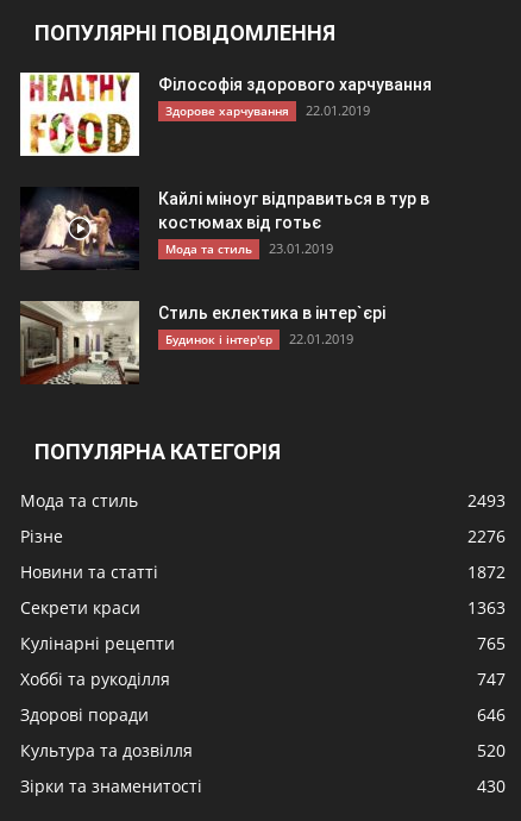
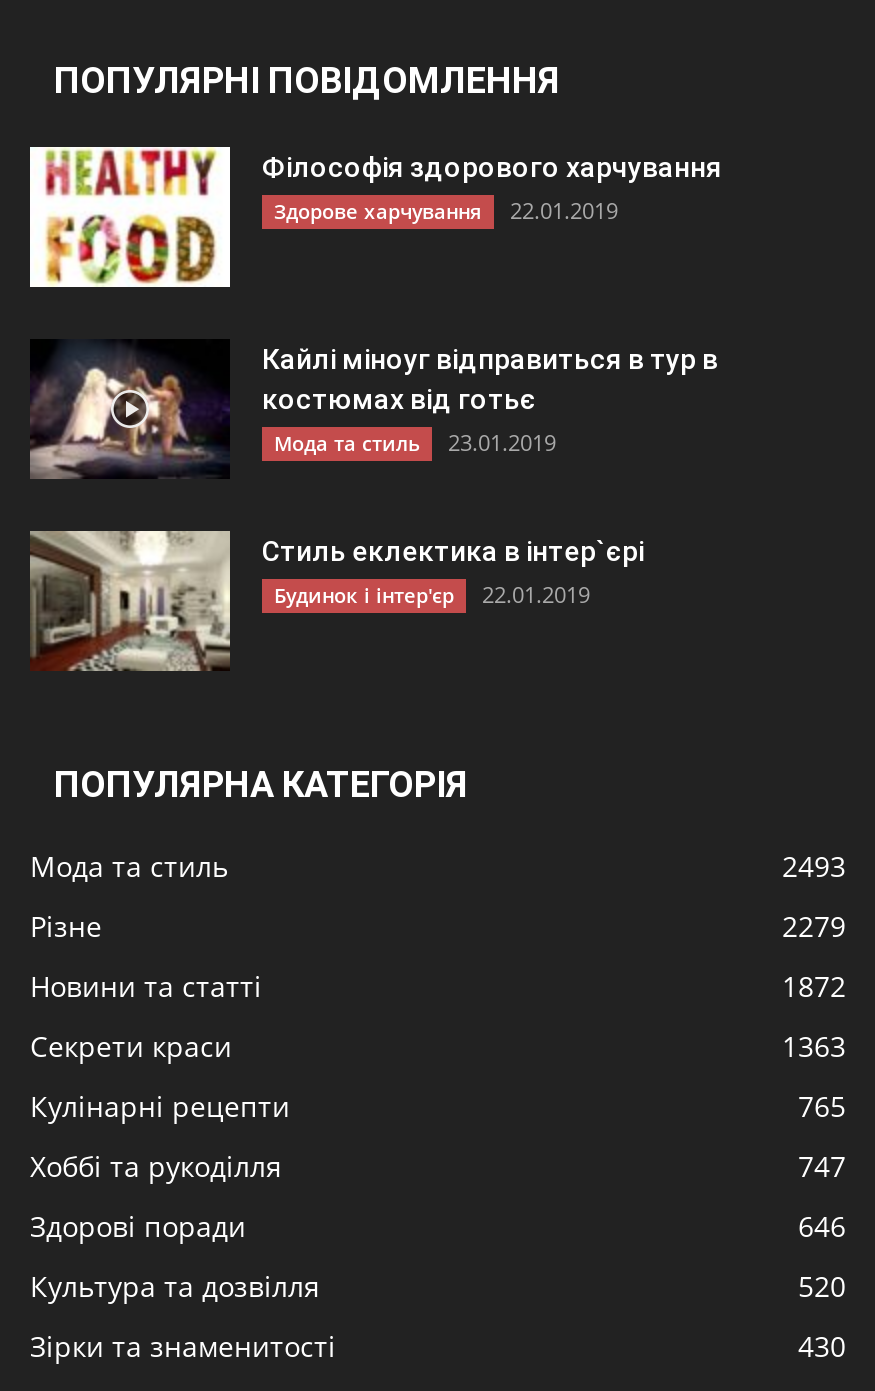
[467,525,506,547] 2276 -> [782,907,846,945] 2279

